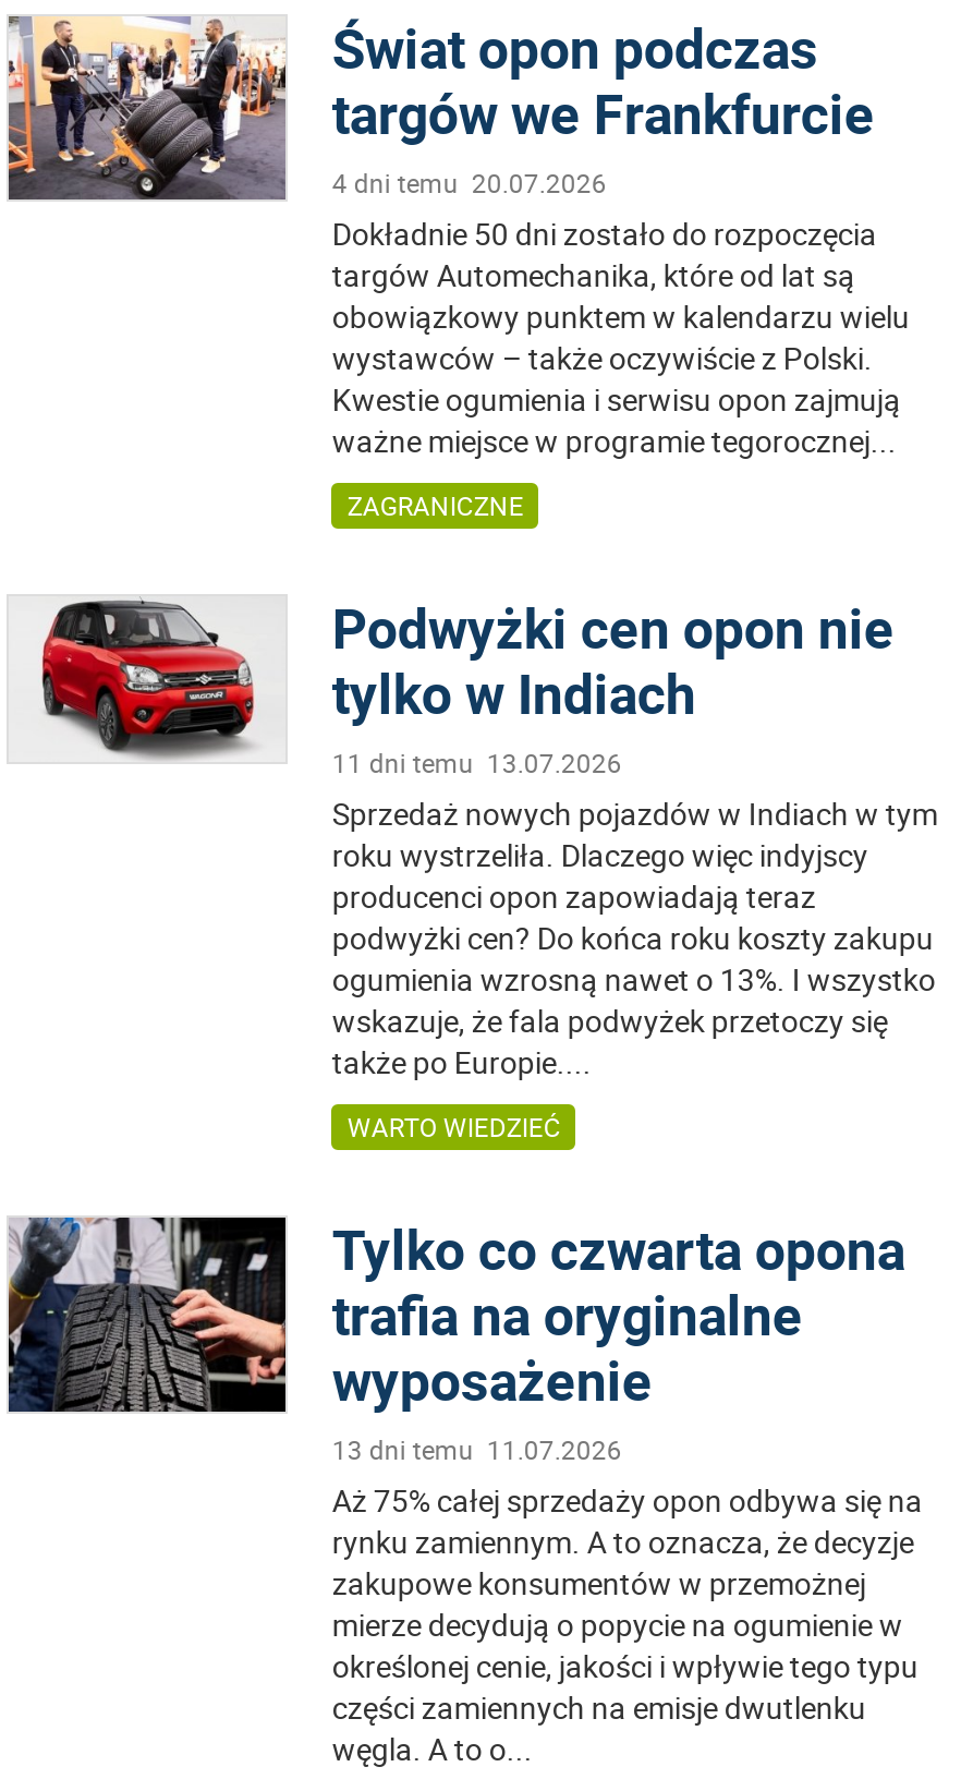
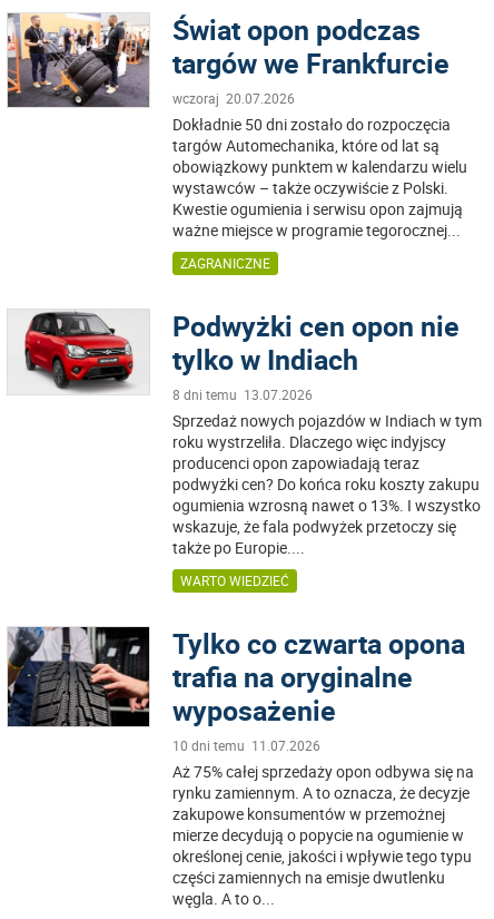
[332,165,606,199] 4 dni temu 20.07.2026 -> [173,89,295,107] wczoraj 20.07.2026
[332,745,622,779] 11 dni temu 13.07.2026 -> [173,385,313,403] 8 dni temu 13.07.2026
[332,1431,622,1466] 13 dni temu 11.07.2026 -> [173,736,321,754] 10 dni temu 11.07.2026

